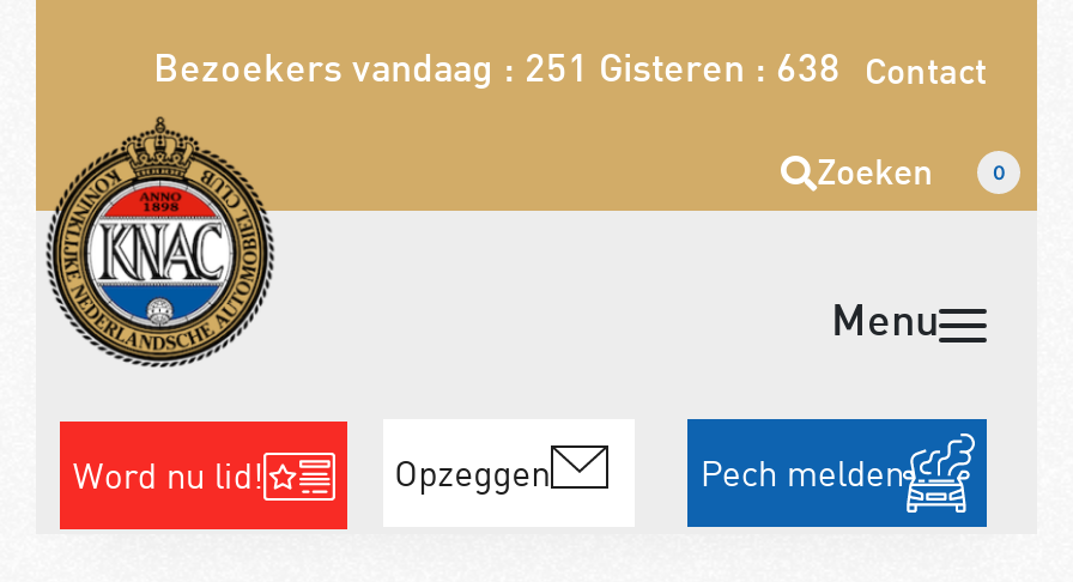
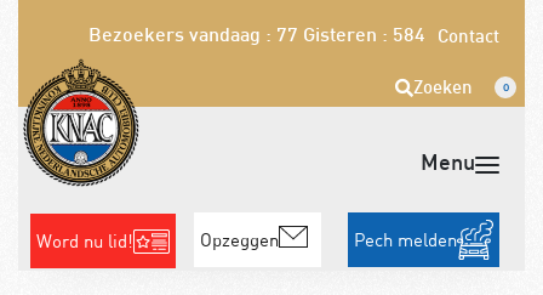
[153,55,841,91] Bezoekers vandaag : 251 Gisteren : 638 -> [88,28,425,46] Bezoekers vandaag : 77 Gisteren : 584

